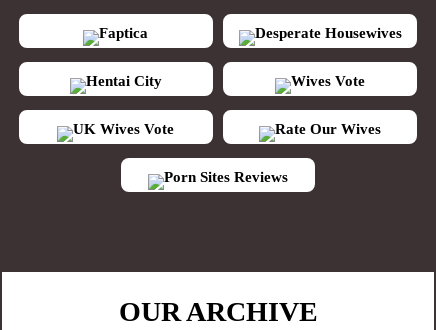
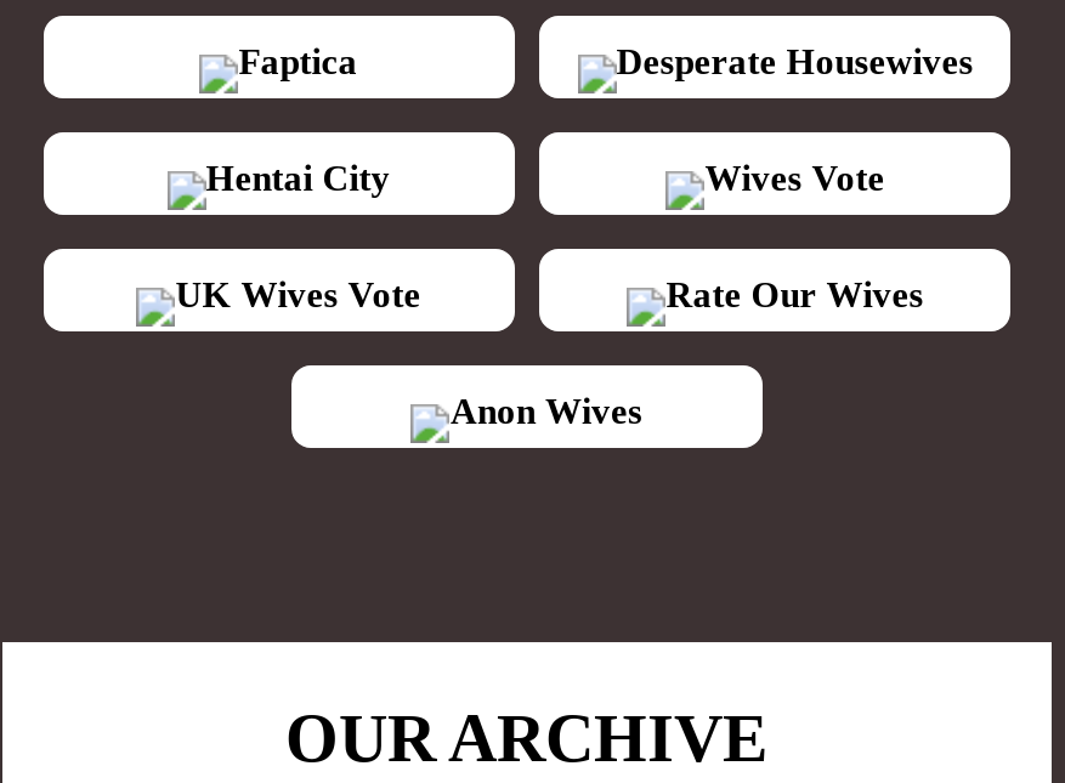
[164,169,288,185] Porn Sites Reviews -> [451,391,642,430] Anon Wives

